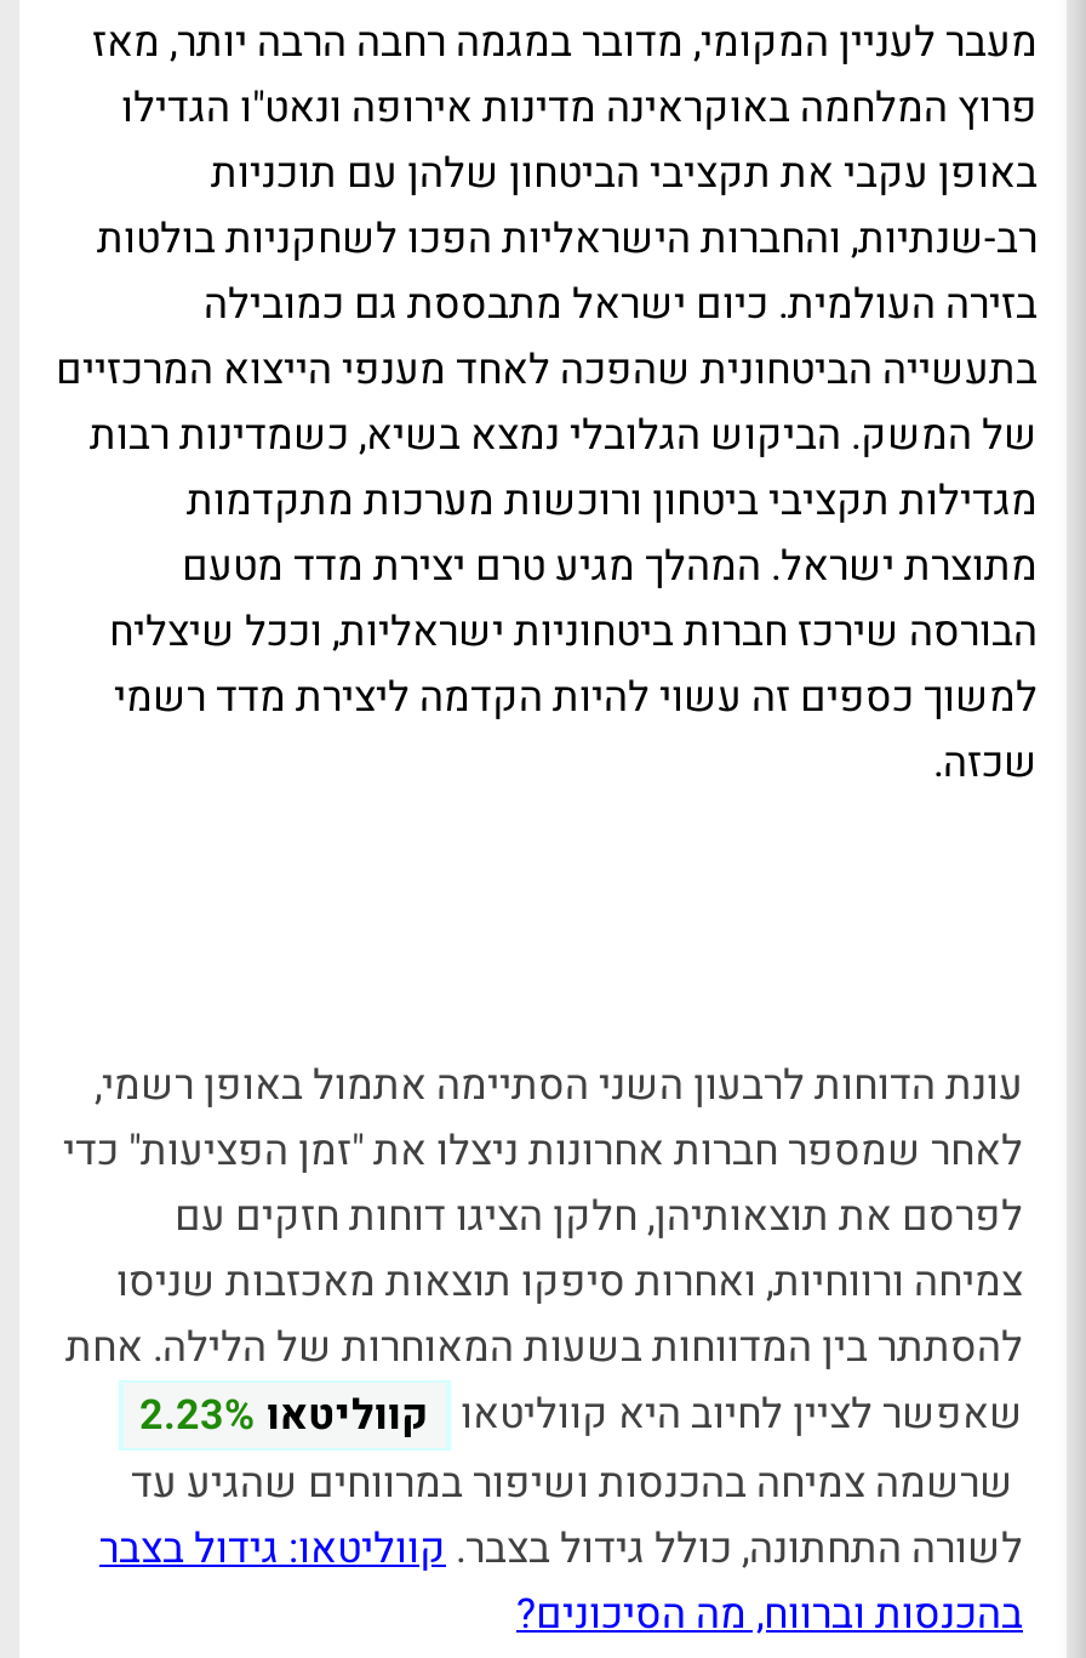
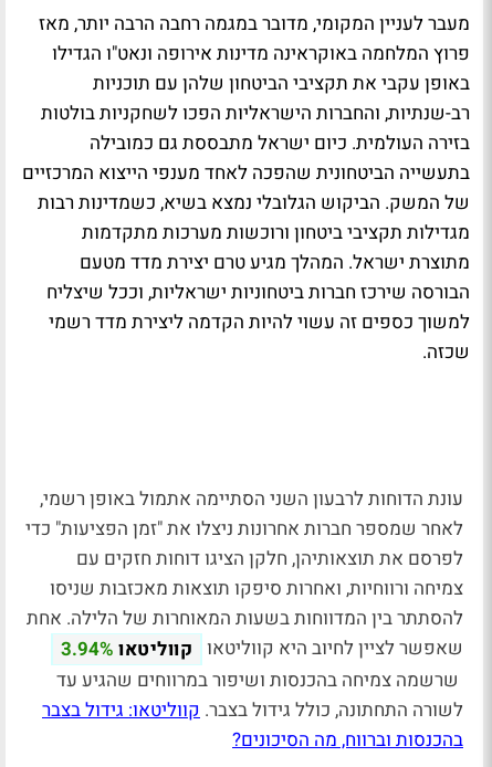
[139,1384,1023,1446] שאפשר לציין לחיוב היא קווליטאו קווליטאו 2.23% -> [60,635,463,663] שאפשר לציין לחיוב היא קווליטאו קווליטאו 3.94%

